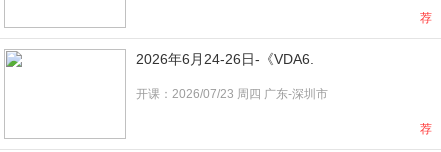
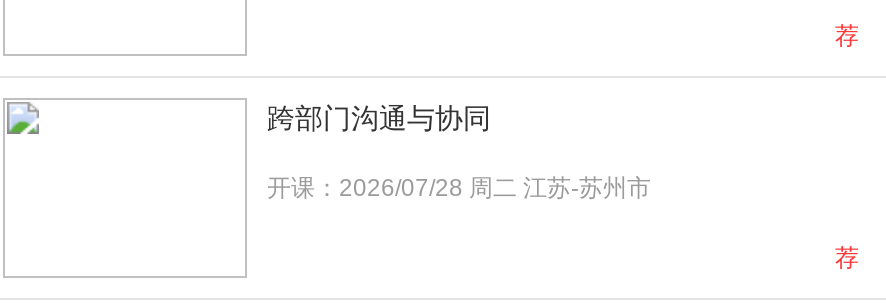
[136,51,314,67] 2026年6月24-26日-《VDA6. -> [267,102,491,134] 跨部门沟通与协同
[136,87,328,101] 开课：2026/07/23 周四 广东-深圳市 -> [267,174,651,202] 开课：2026/07/28 周二 江苏-苏州市

